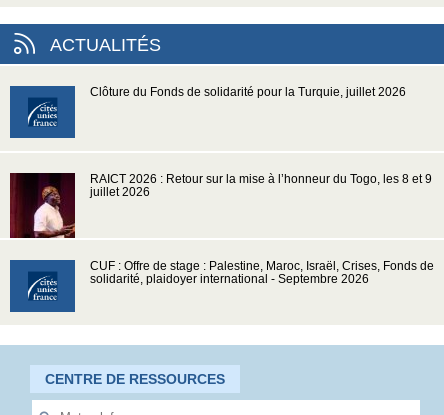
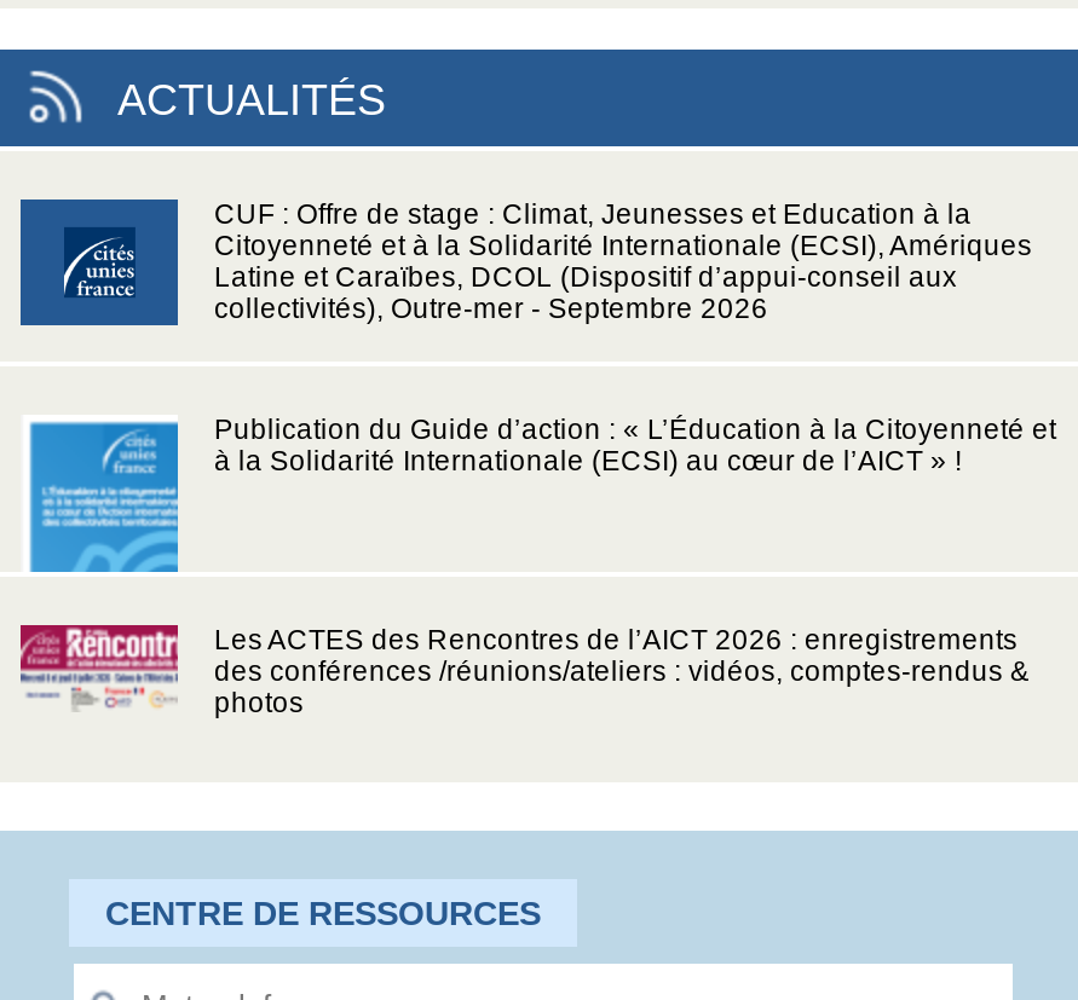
[90,86,406,98] Clôture du Fonds de solidarité pour la Turquie, juillet 2026 -> [214,199,1032,322] CUF : Offre de stage : Climat, Jeunesses et Education à la | Citoyenneté et à la Solidarité Internationale (ECSI), Amériques | Latine et Caraïbes, DCOL (Dispositif d’appui-conseil aux | collectivités), Outre-mer - Septembre 2026
[9,172,432,239] [image] | RAICT 2026 : Retour sur la mise à l’honneur du Togo, les 8 et 9 | juillet 2026 -> [21,414,1056,574] [image] | Publication du Guide d’action : « L’Éducation à la Citoyenneté et | à la Solidarité Internationale (ECSI) au cœur de l’AICT » !
[9,259,434,313] [image] | CUF : Offre de stage : Palestine, Maroc, Israël, Crises, Fonds de | solidarité, plaidoyer international - Septembre 2026 -> [18,623,1030,746] [image] | Les ACTES des Rencontres de l’AICT 2026 : enregistrements | des conférences /réunions/ateliers : vidéos, comptes-rendus & | photos

